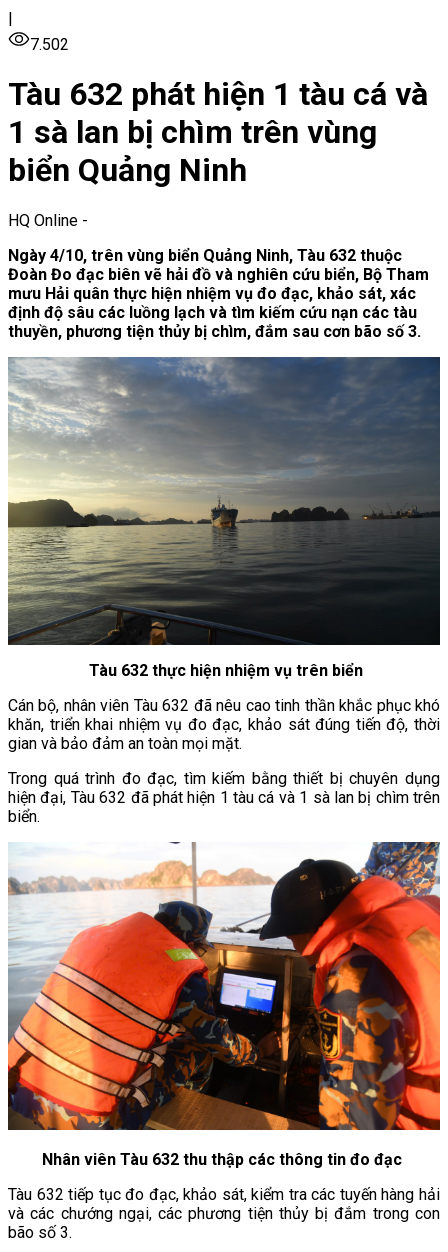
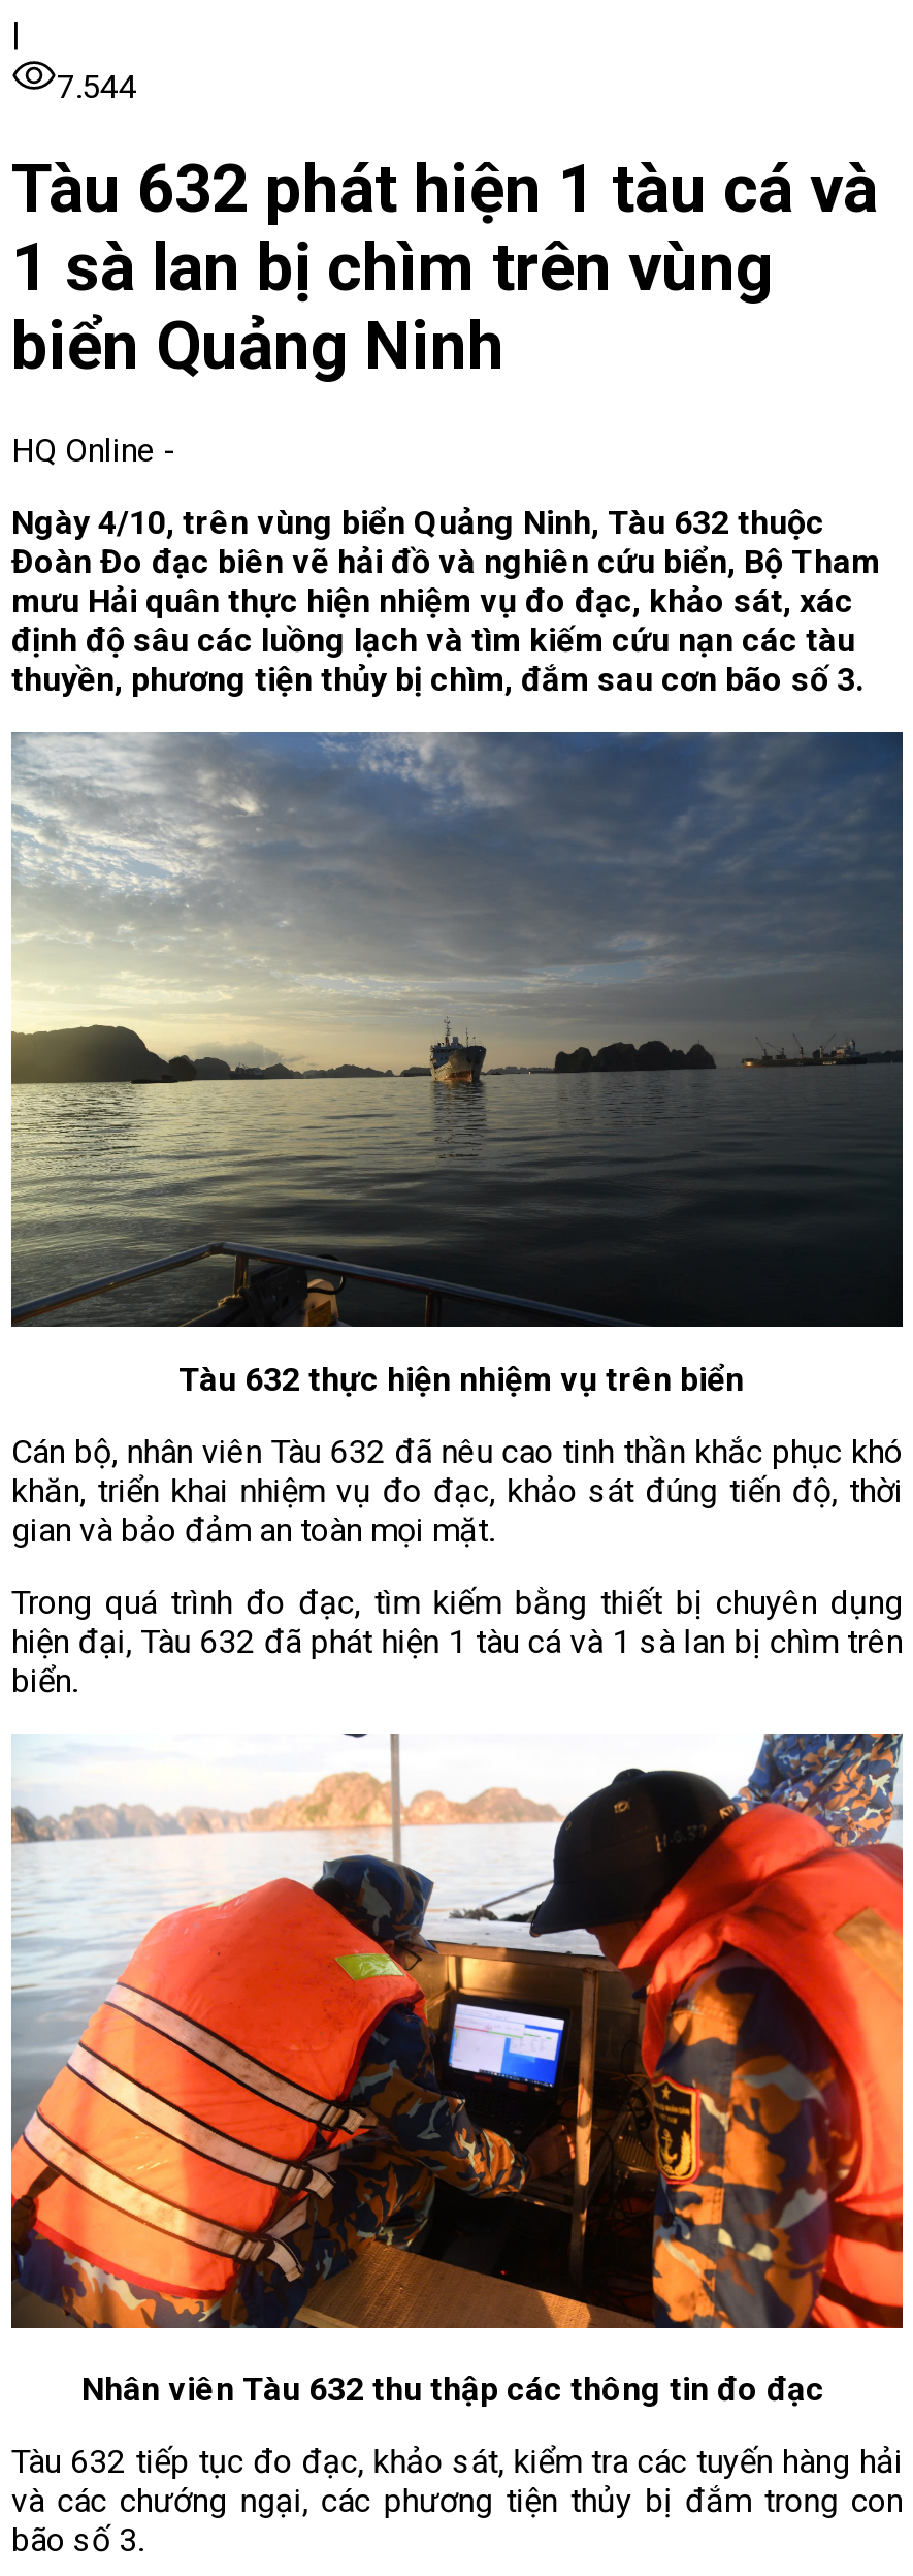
[30,35,69,54] 7.502 -> [57,67,137,106] 7.544

